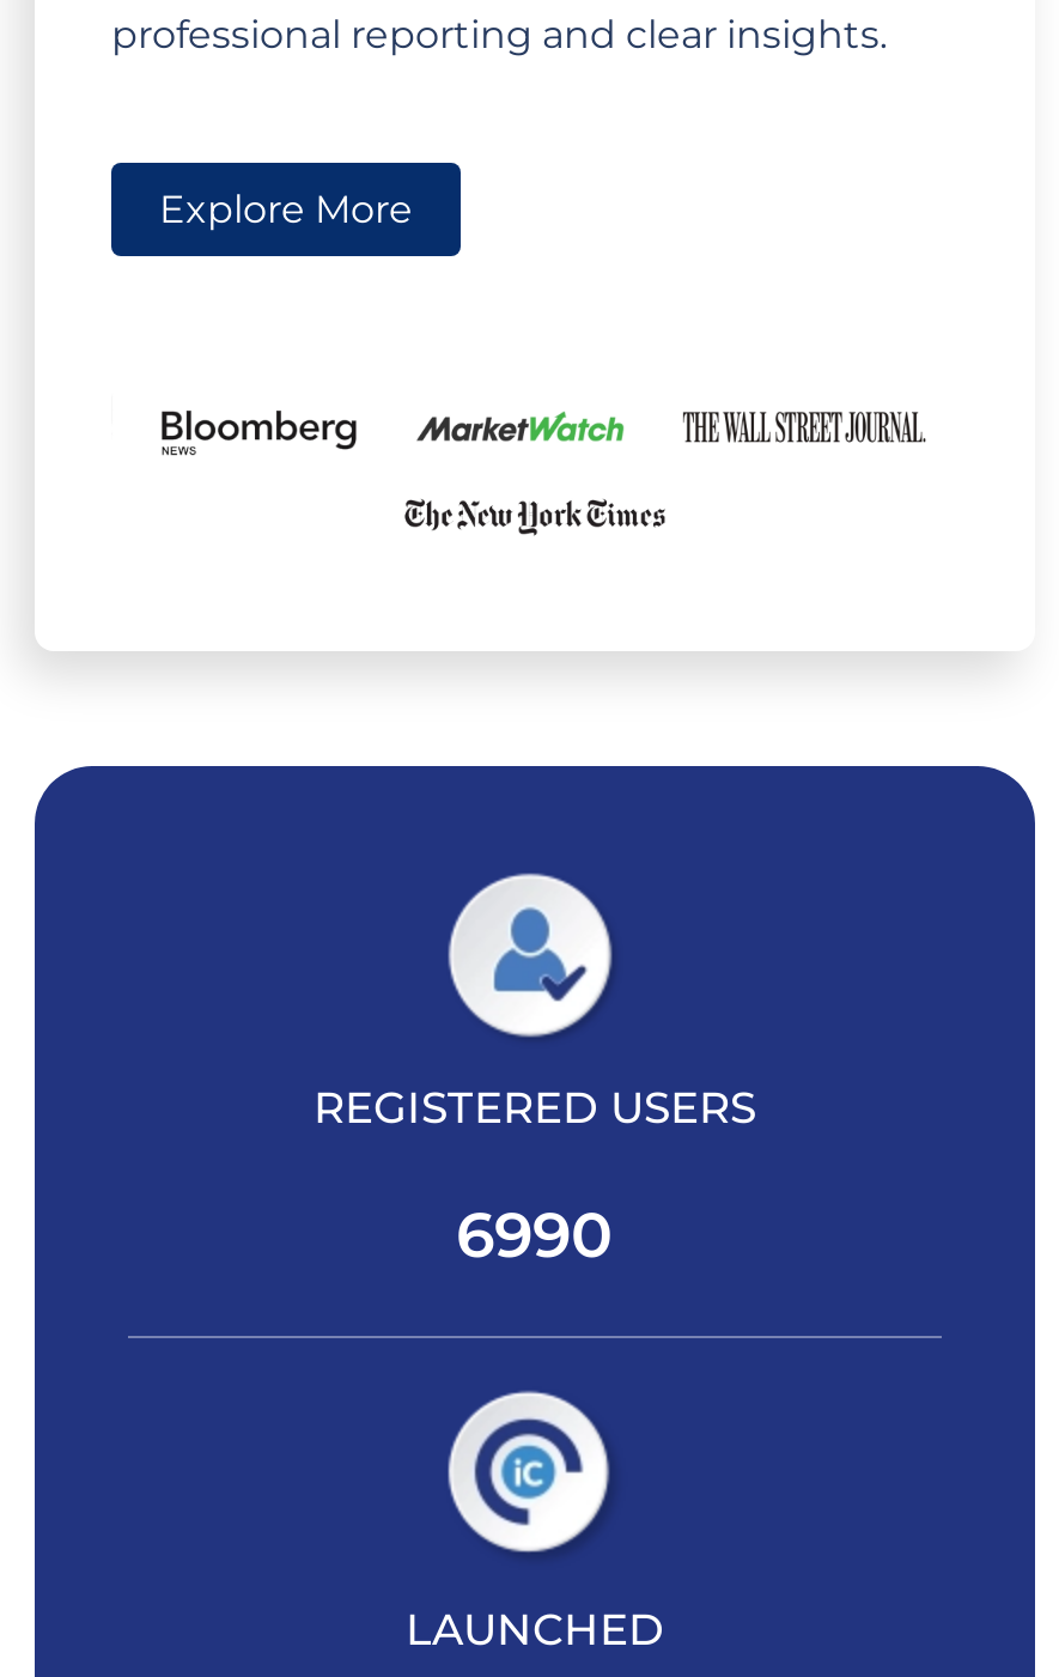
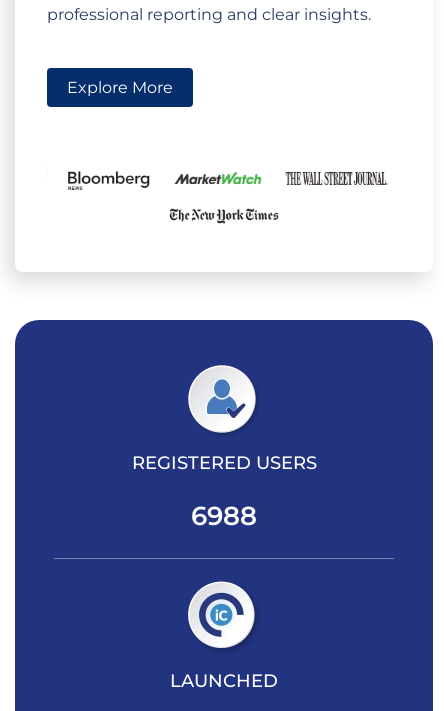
[456,1198,614,1274] 6990 -> [191,500,257,532] 6988

